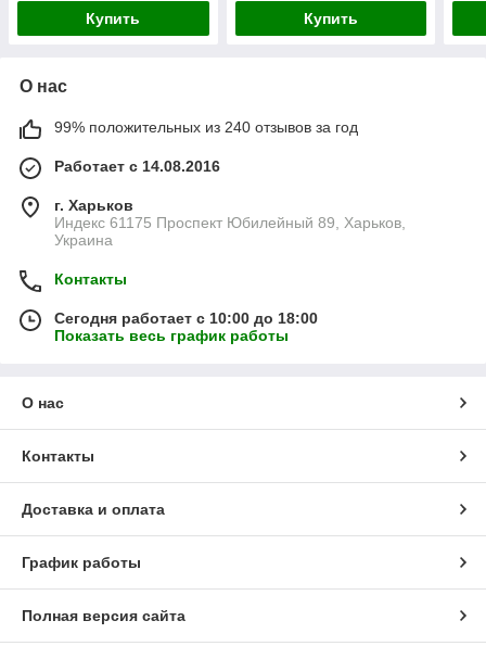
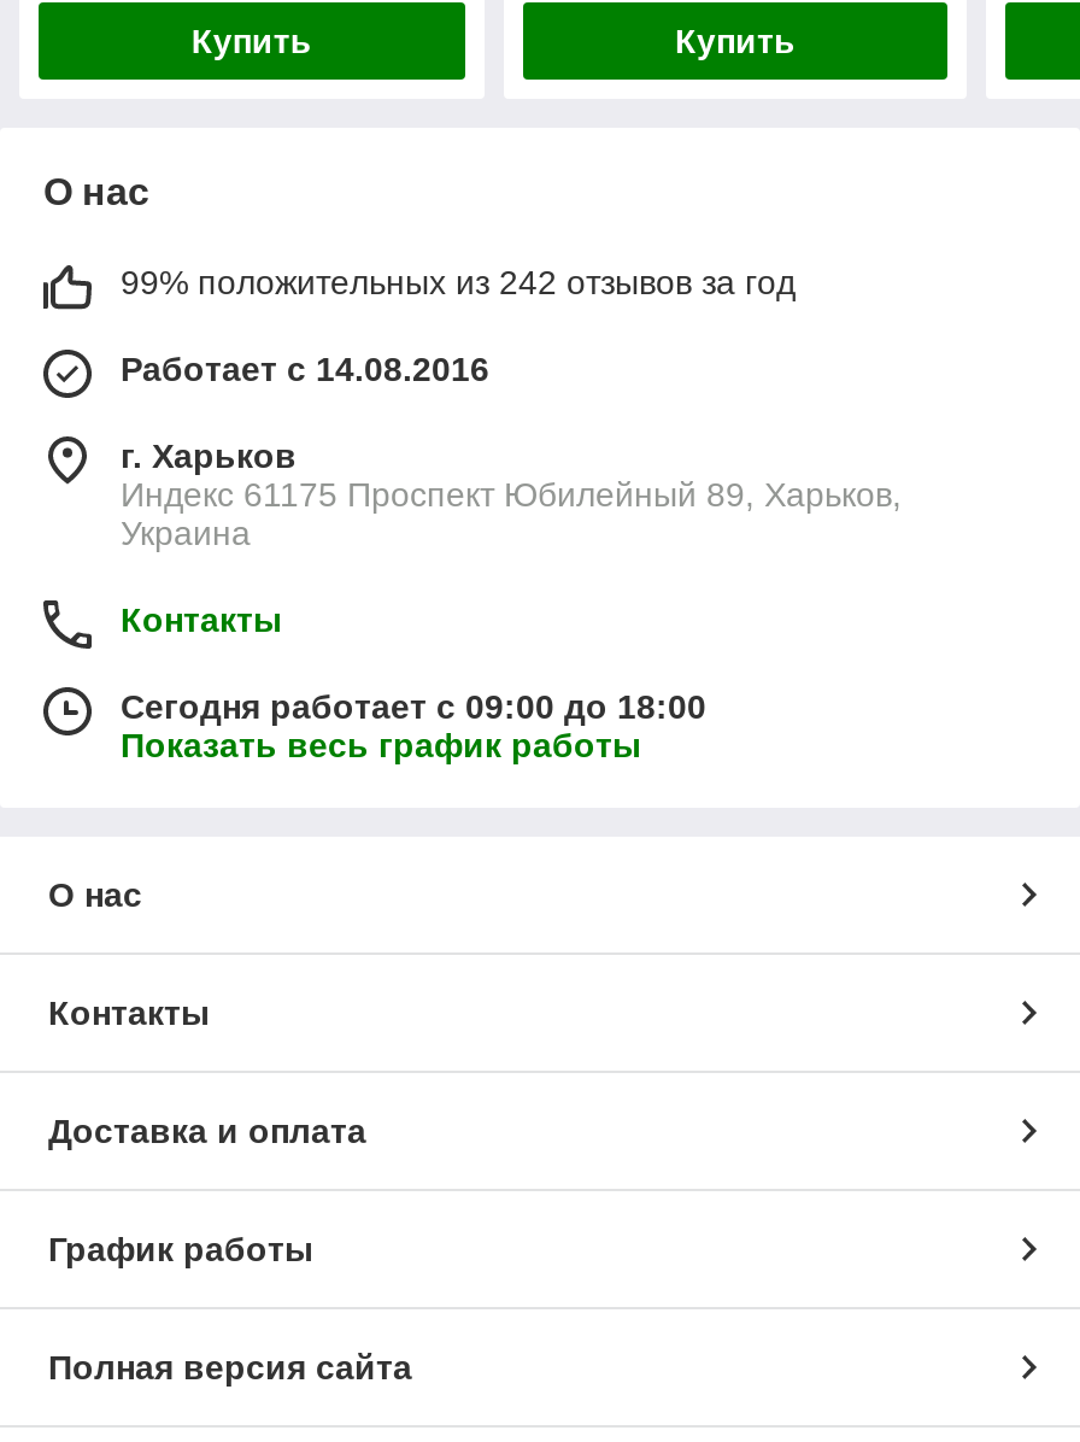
[54,118,358,135] 99% положительных из 240 отзывов за год -> [121,262,796,301] 99% положительных из 242 отзывов за год
[54,309,318,327] Сегодня работает с 10:00 до 18:00 -> [121,687,706,725] Сегодня работает с 09:00 до 18:00

